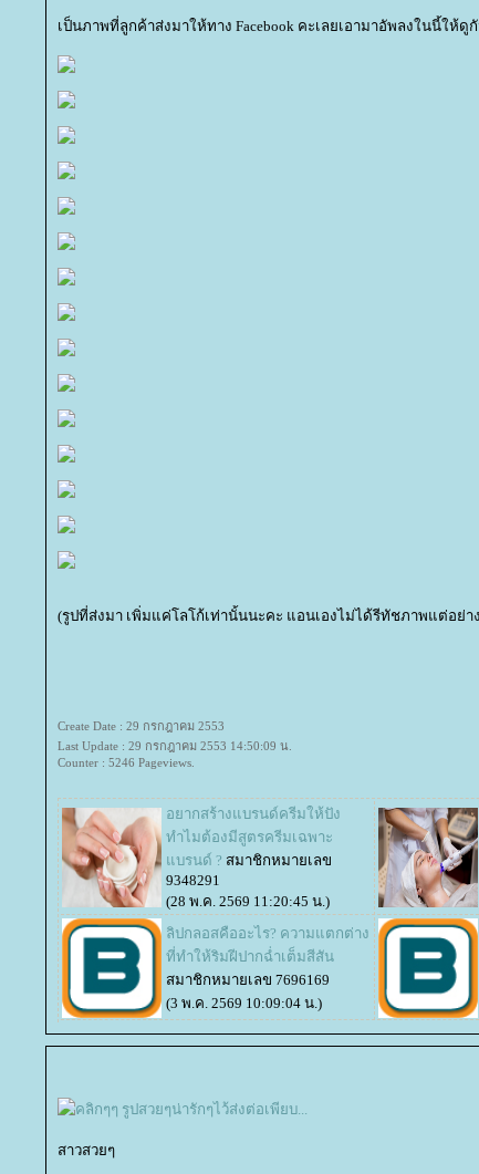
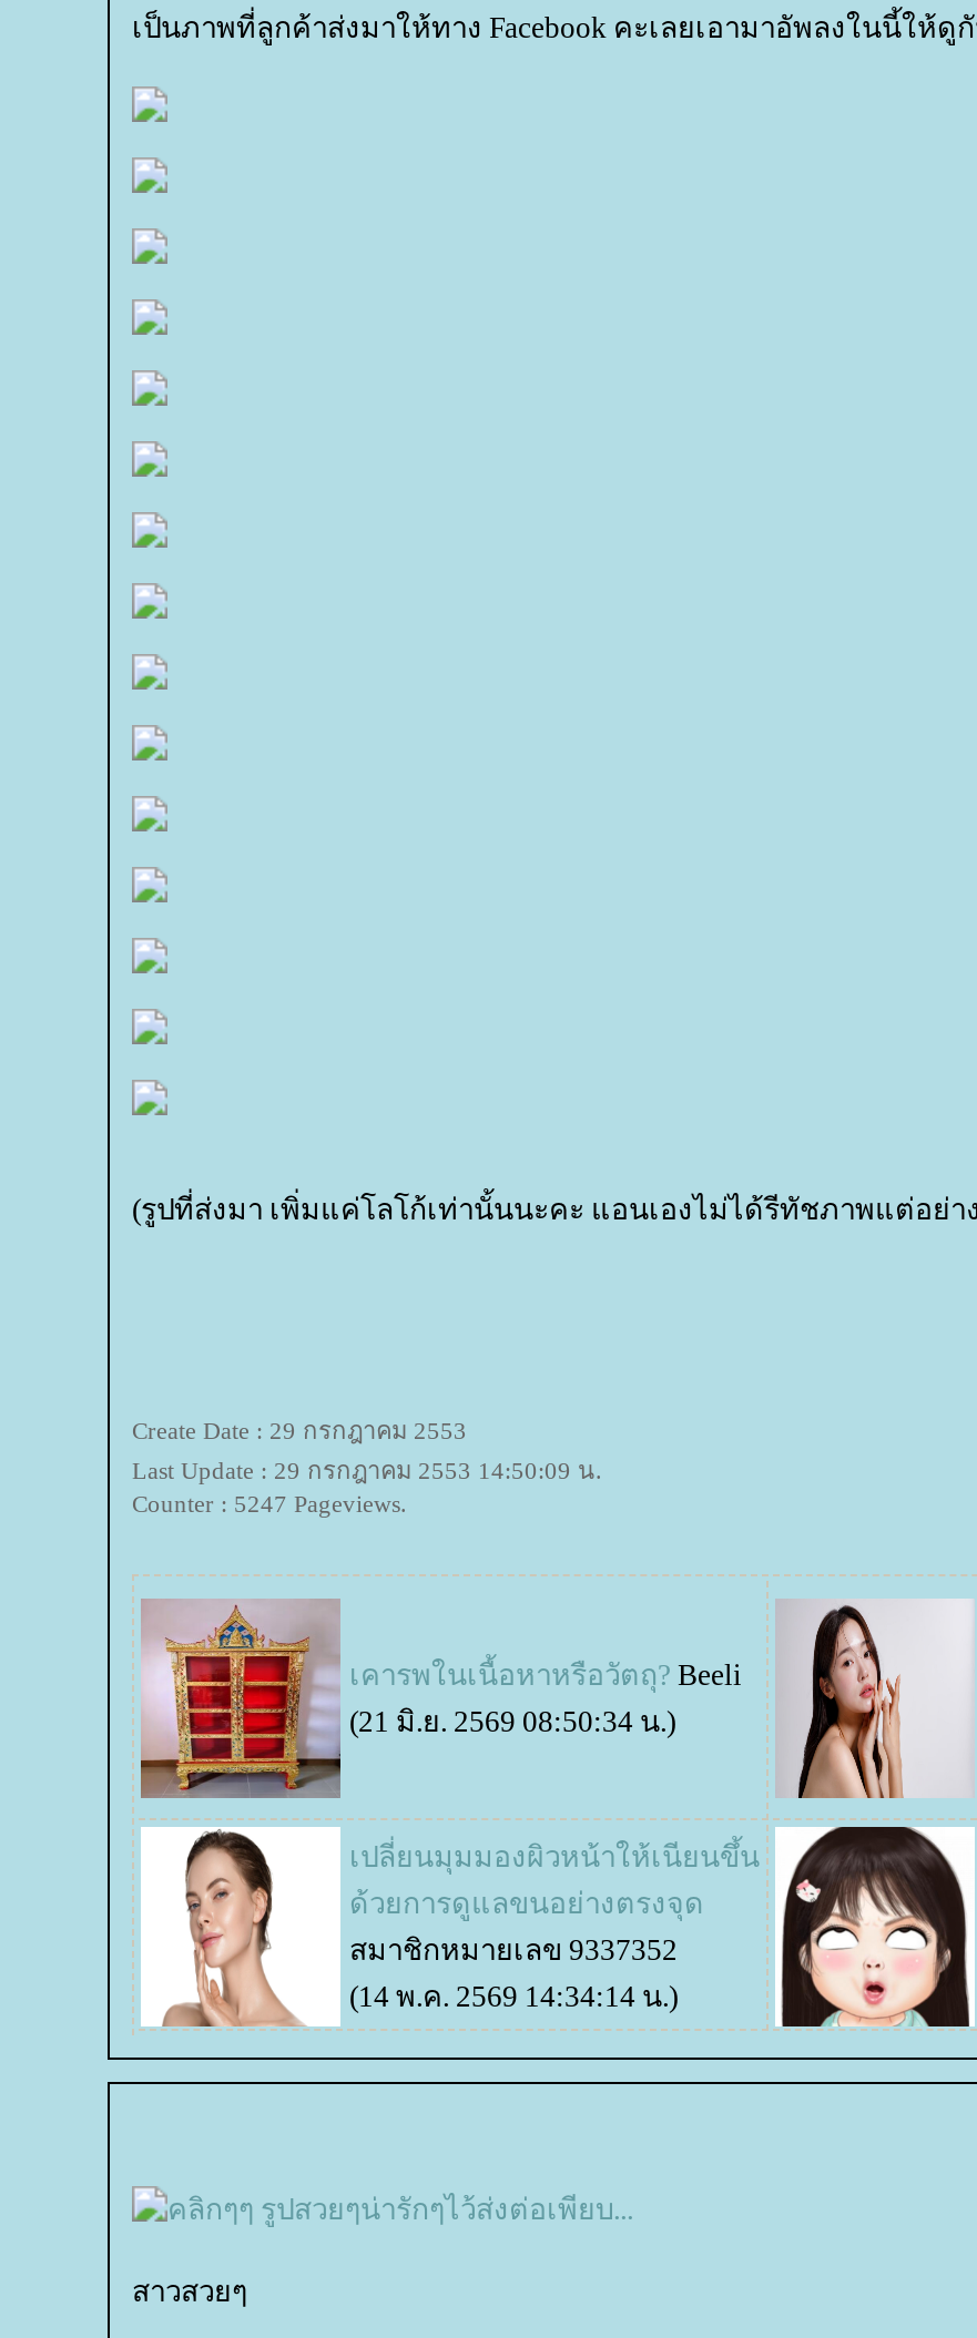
[58,756,195,769] Counter : 5246 Pageviews. -> [132,1490,407,1517] Counter : 5247 Pageviews.
[61,806,341,910] [image] | อยากสร้างแบรนด์ครีมให้ปัง | ทำไมต้องมีสูตรครีมเฉพาะ | บรนด์ ? สมาชิกหมายเลข | 9348291 | (28 พ.ค. 2569 11:20:45 น.) -> [139,1599,742,1800] [image] | เคารพในเนื้อหาหรือวัตถุ? Beeli | (21 มิ.ย. 2569 08:50:34 น.)
[166,807,476,1011] [image] | ลิปกลอสคืออะไร? ความแตกต่าง | ที่ทำให้ริมฝีปากฉ่ำเต็มสีสัน | สมาชิกหมายเลข 7696169 | (3 พ.ค. 2569 10:09:04 น.) -> [349,1599,970,2013] [image] | เปลี่ยนมุมมองผิวหน้าให้เนียนขึ้น | ด้วยการดูแลขนอย่างตรงจุด | สมาชิกหมายเลข 9337352 | (14 พ.ค. 2569 14:34:14 น.)
[61,917,150,1019] [image] -> [141,1827,318,2029] [image]
[377,917,476,1019] [image] -> [775,1825,970,2029] [image]

